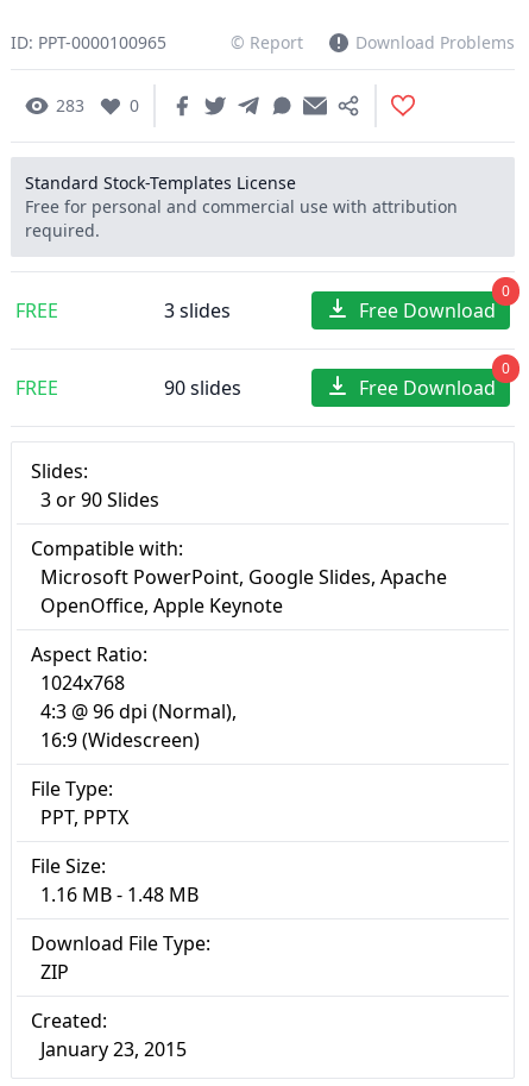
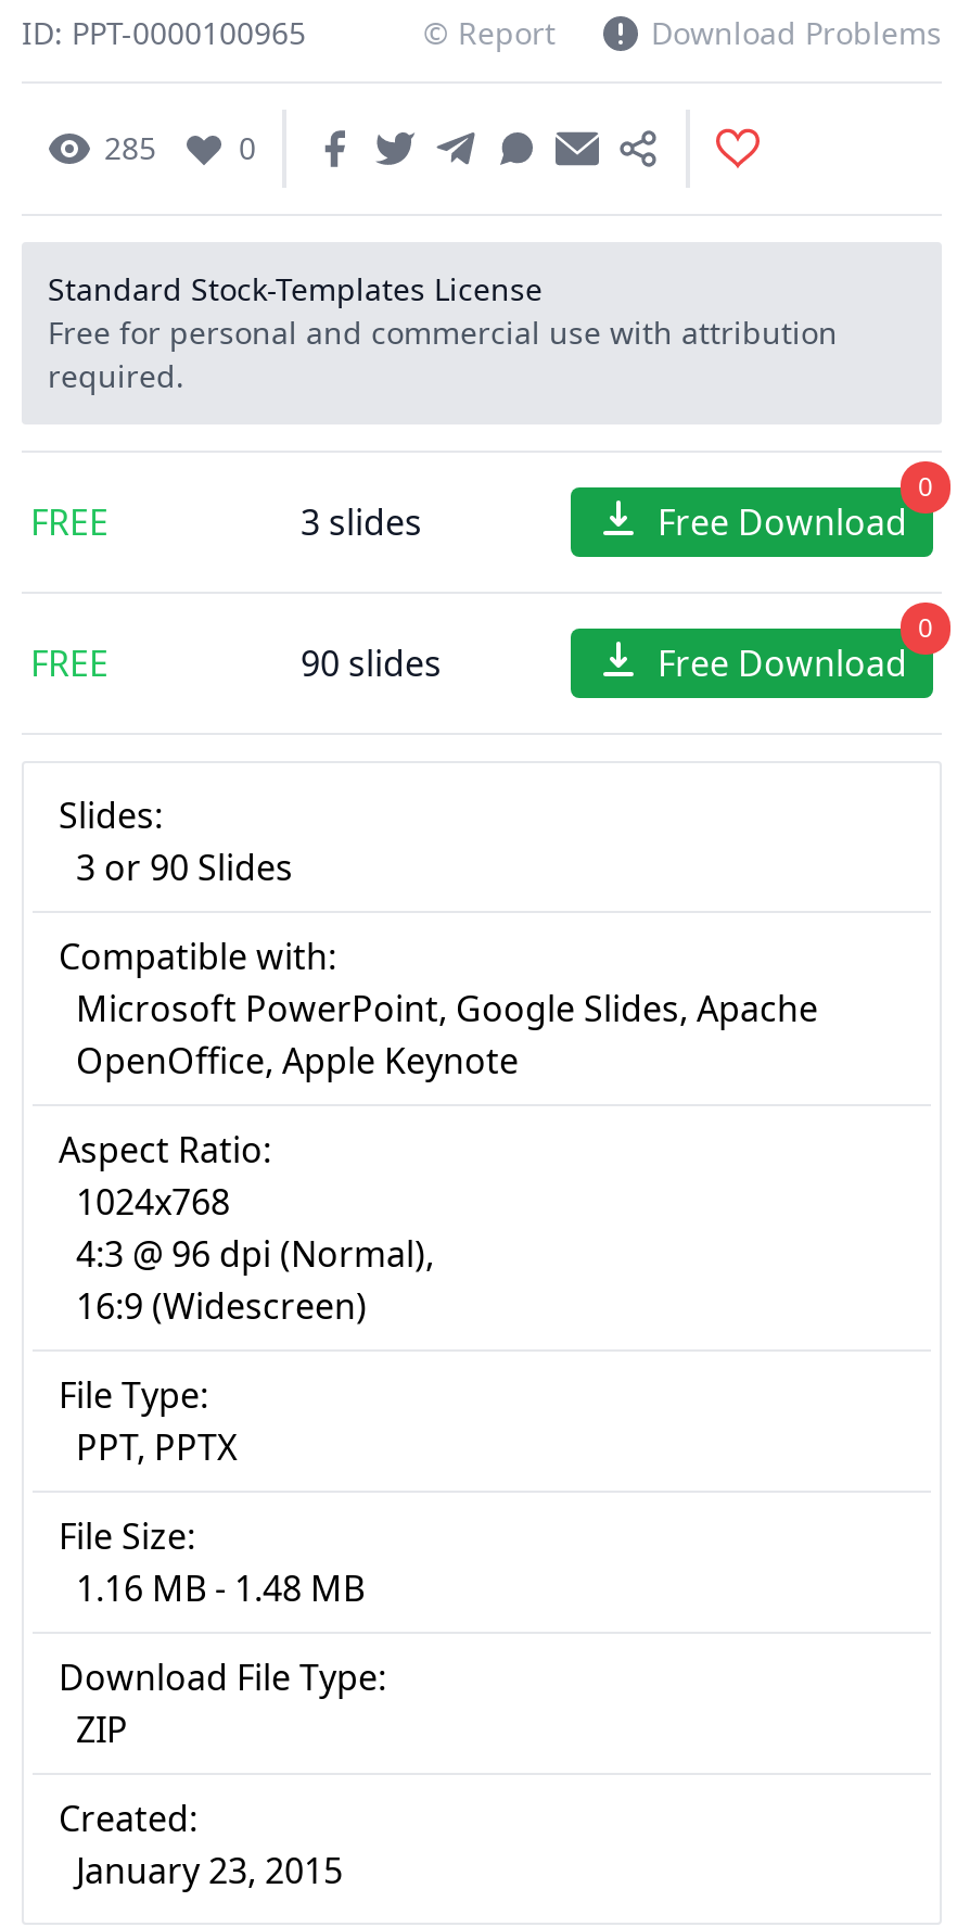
[56,94,139,117] 283 0 -> [104,127,256,168] 285 0

